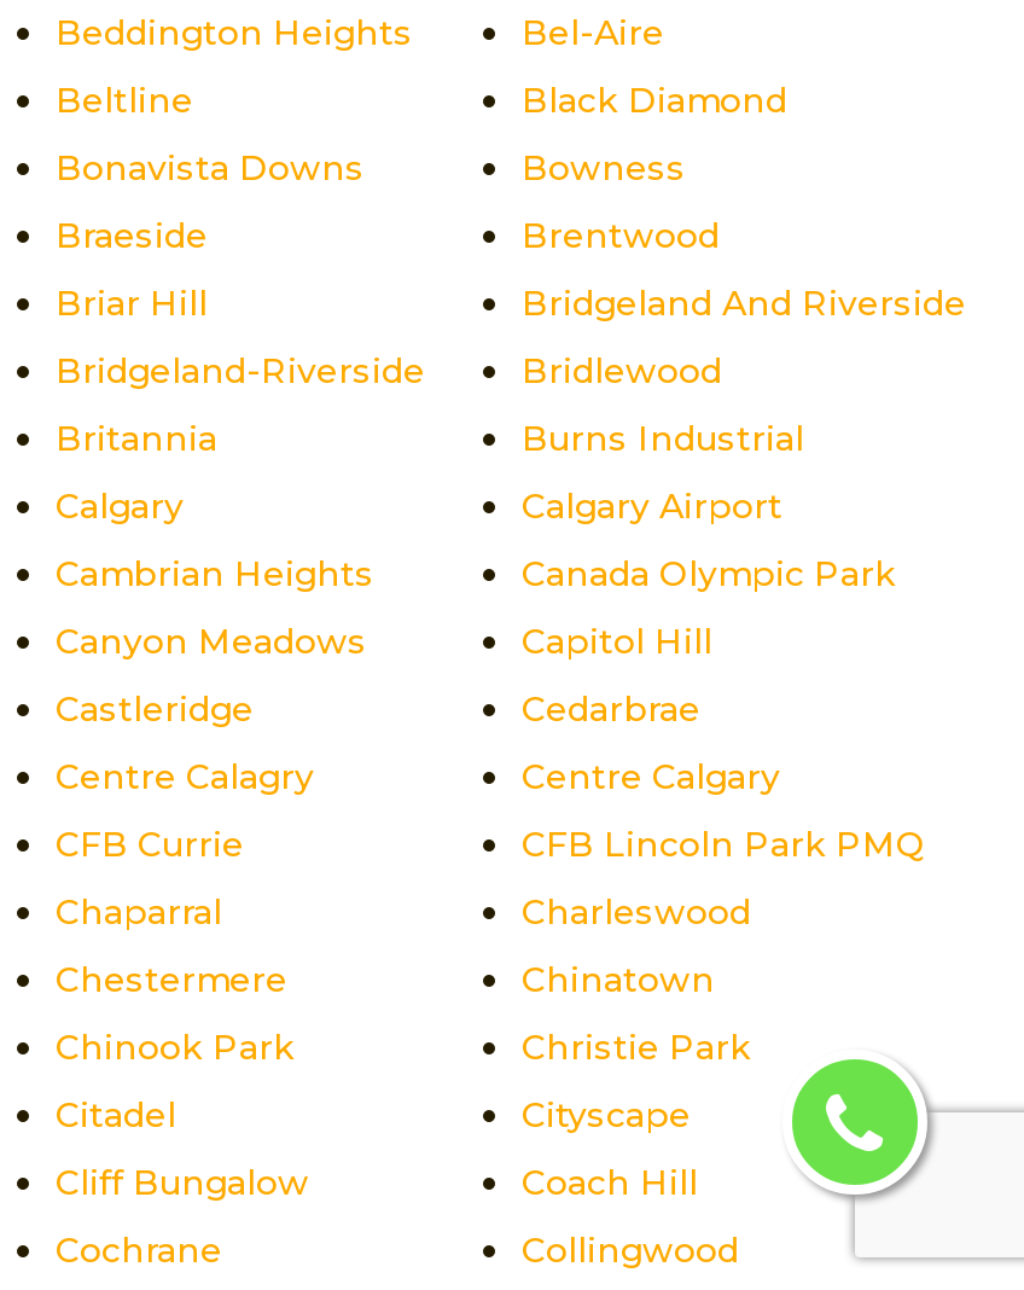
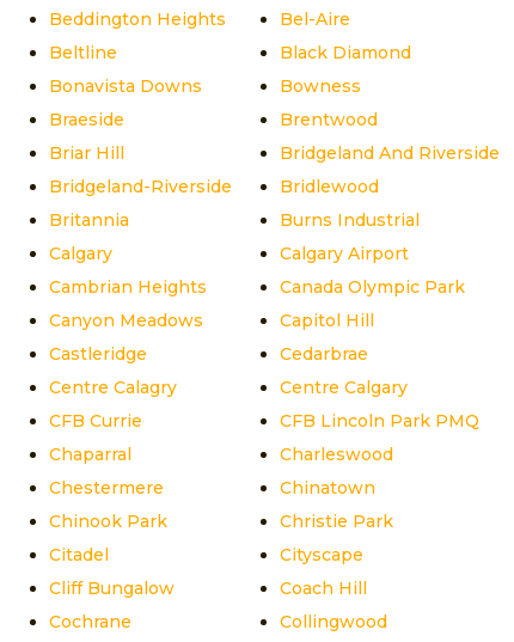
[790,1057,1017,1265] [image] -> none

